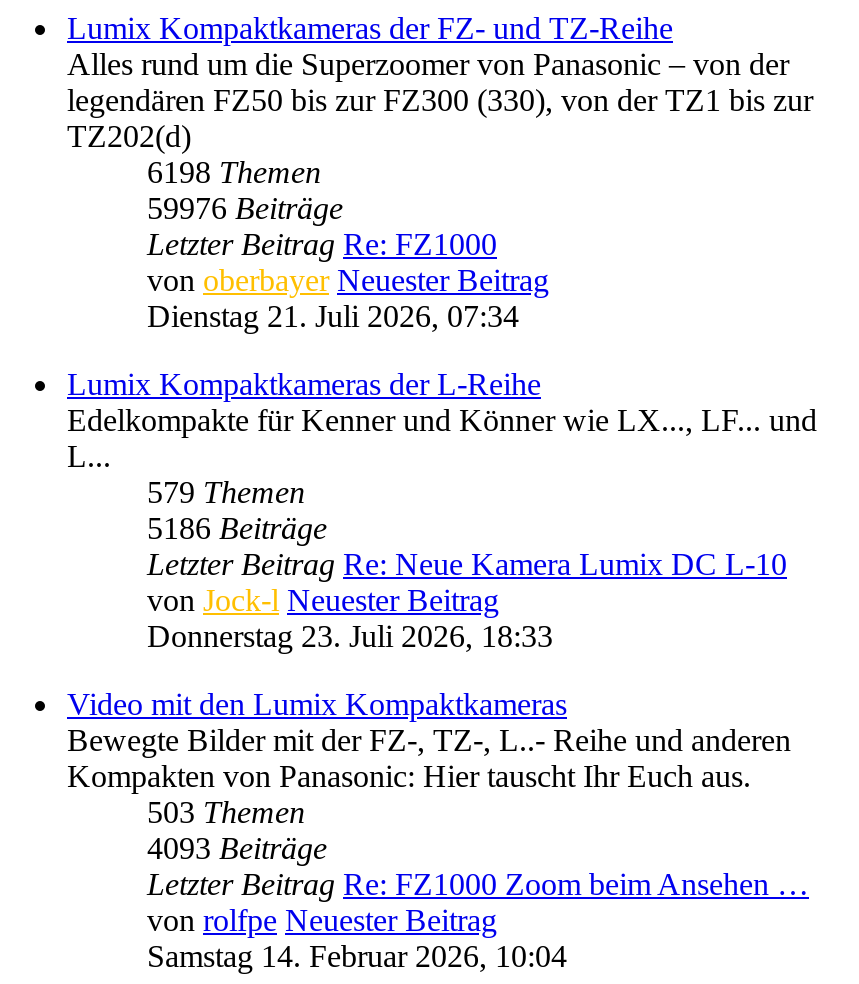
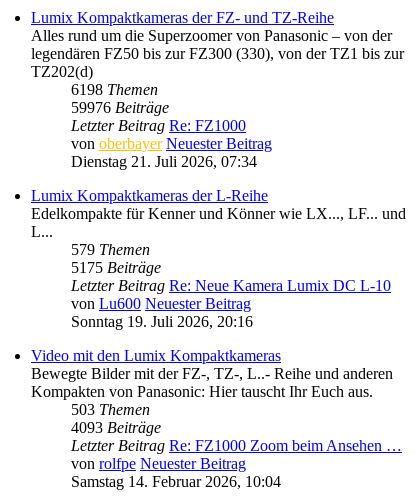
[147,512,327,546] 5186 Beiträge -> [71,259,161,276] 5175 Beiträge
[147,584,499,618] von Jock-l Neuester Beitrag -> [71,295,251,312] von Lu600 Neuester Beitrag
[147,620,553,654] Donnerstag 23. Juli 2026, 18:33 -> [71,313,253,330] Sonntag 19. Juli 2026, 20:16

